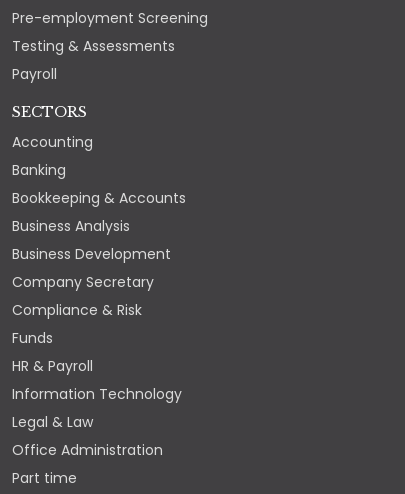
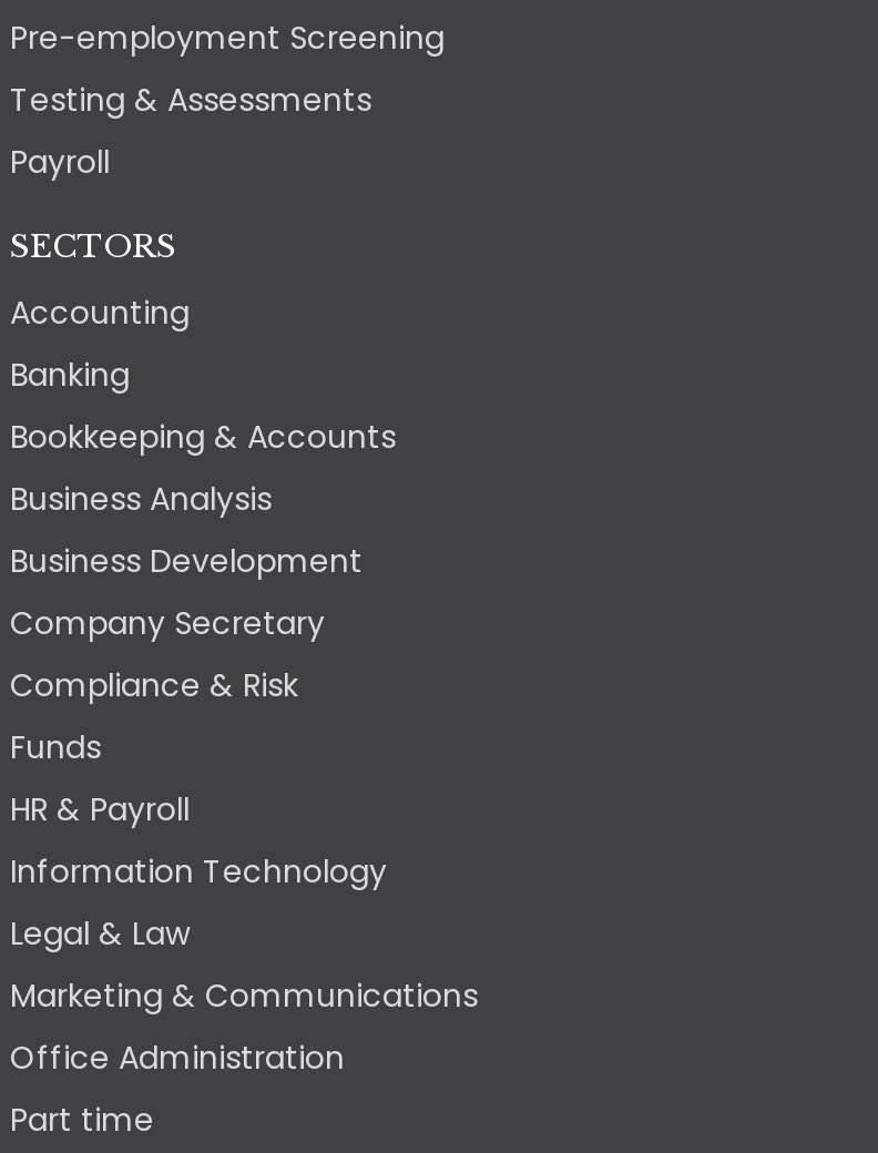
none -> [10,972,478,1017] Marketing & Communications

